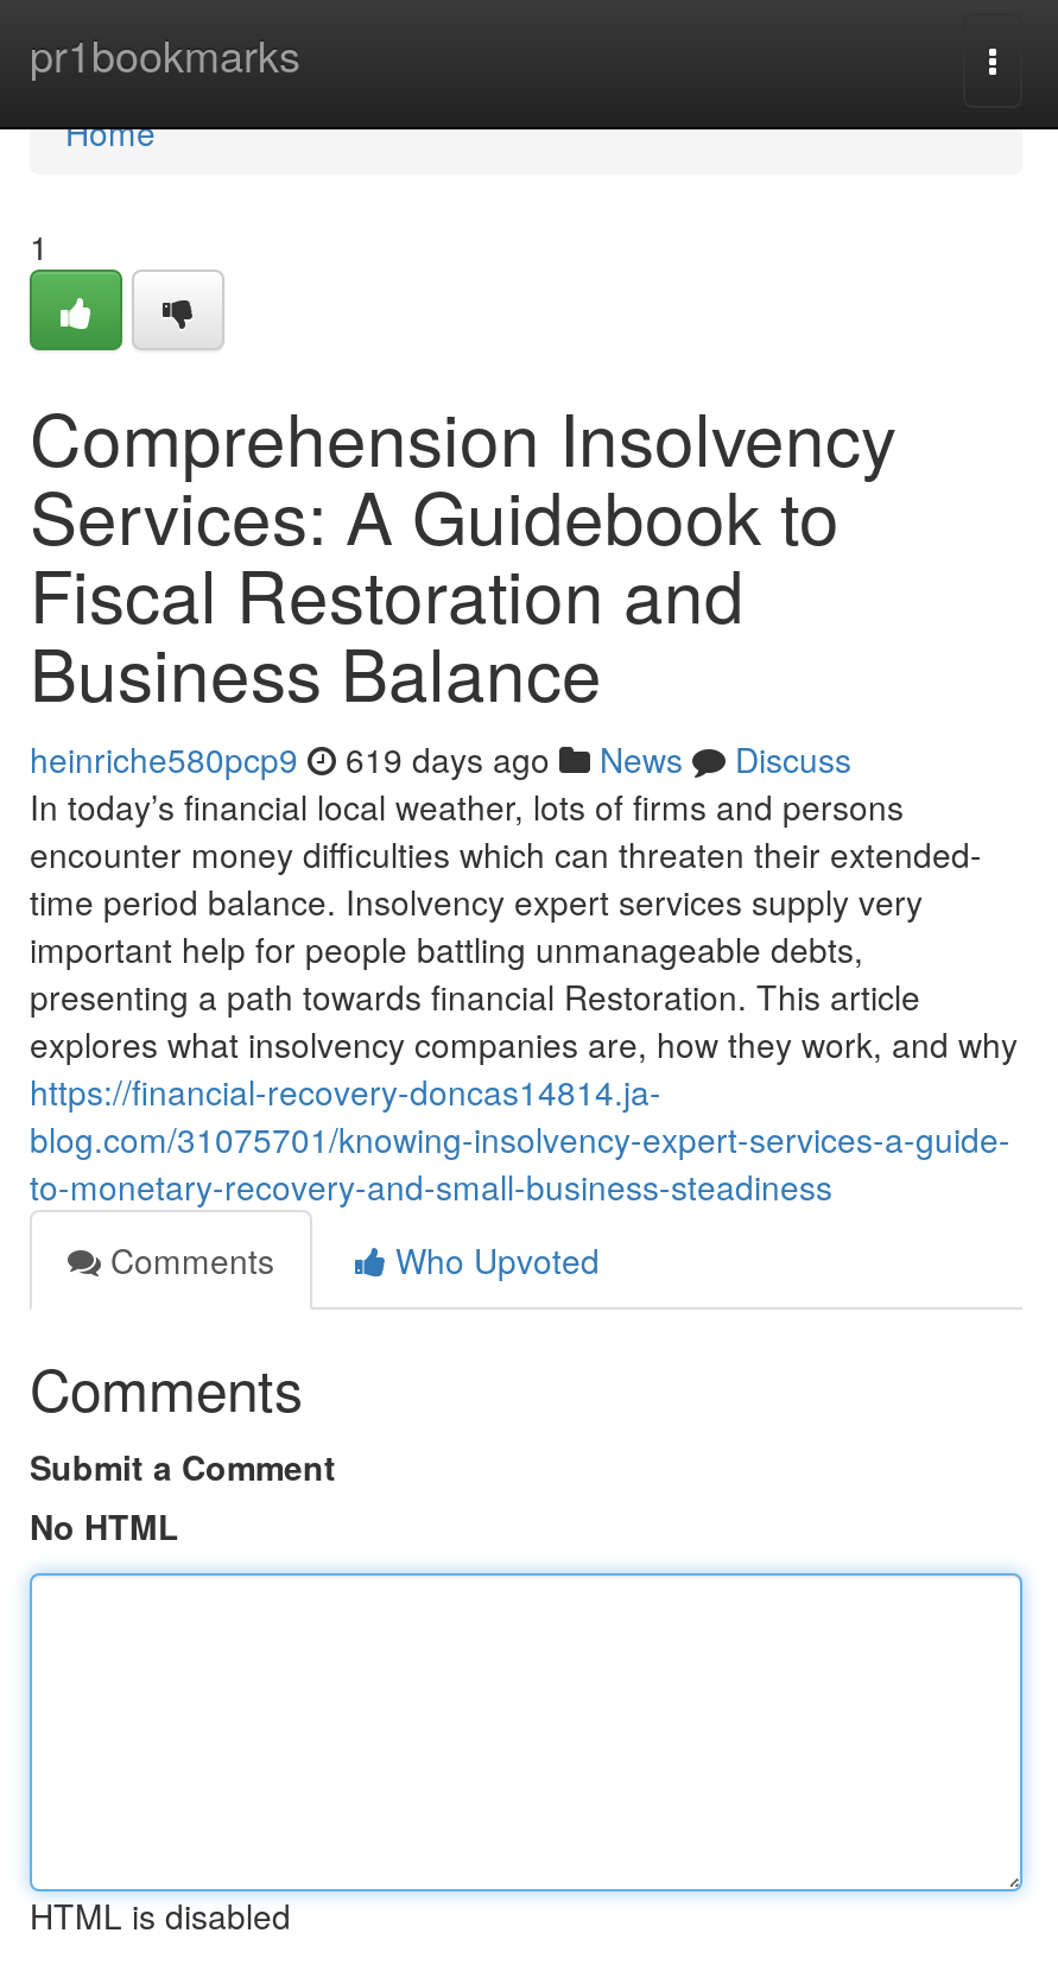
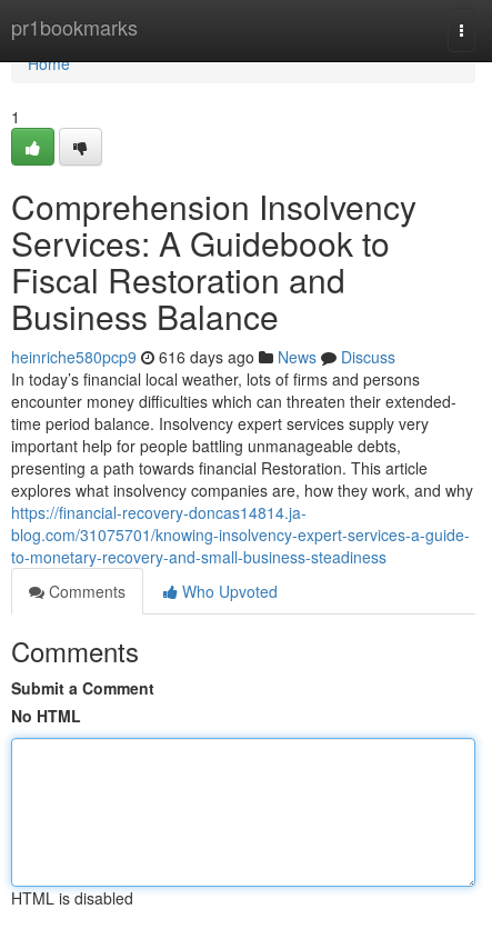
[30,735,851,782] heinriche580pcp9 619 days ago News Discuss -> [11,346,395,368] heinriche580pcp9 616 days ago News Discuss

